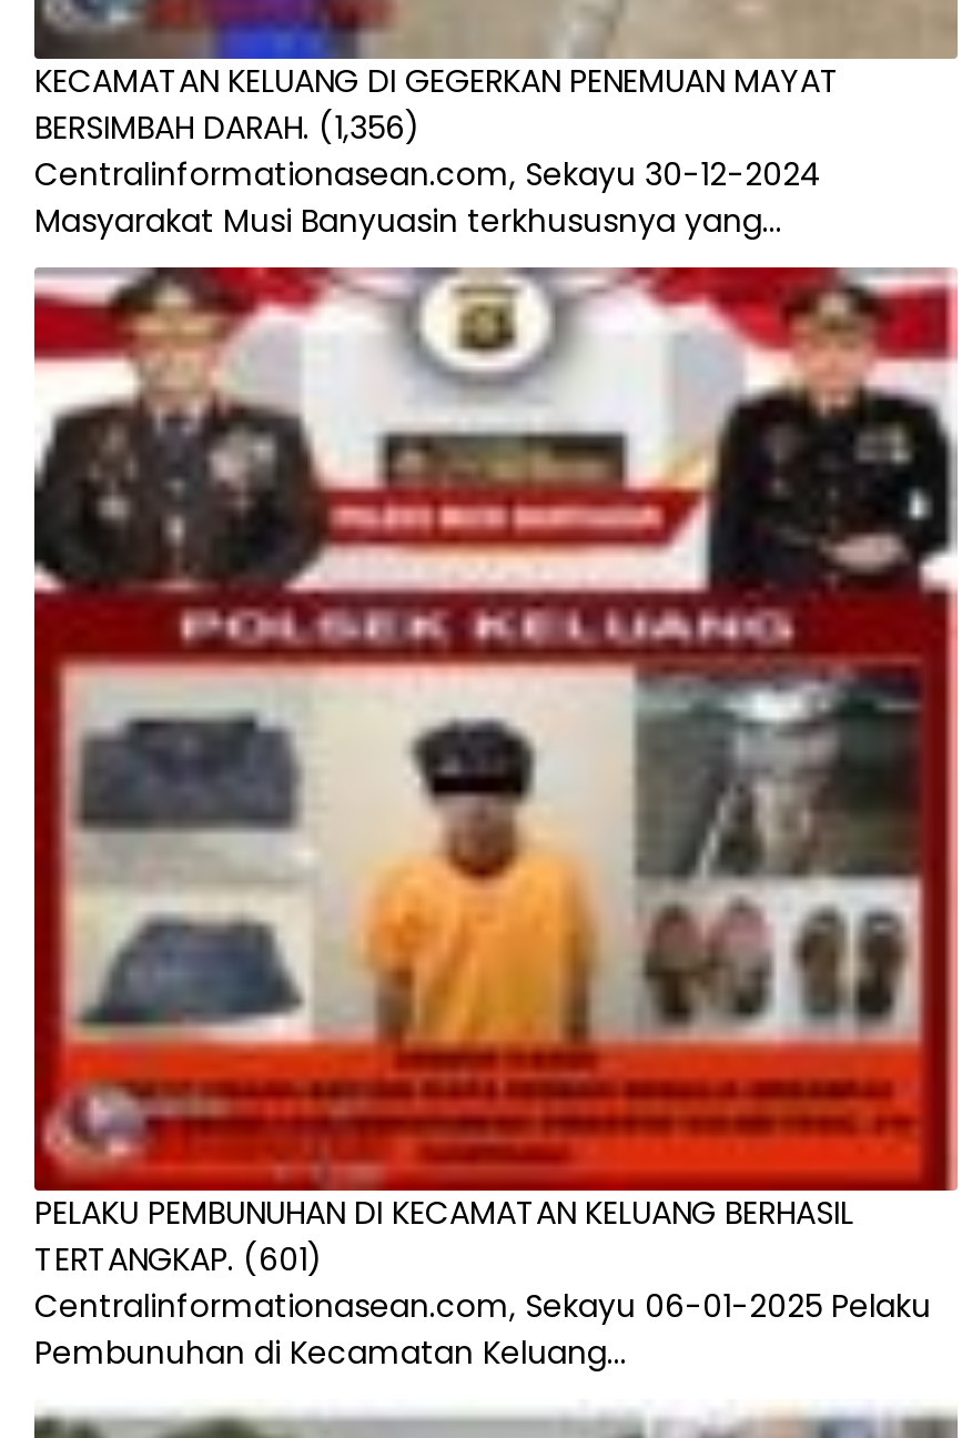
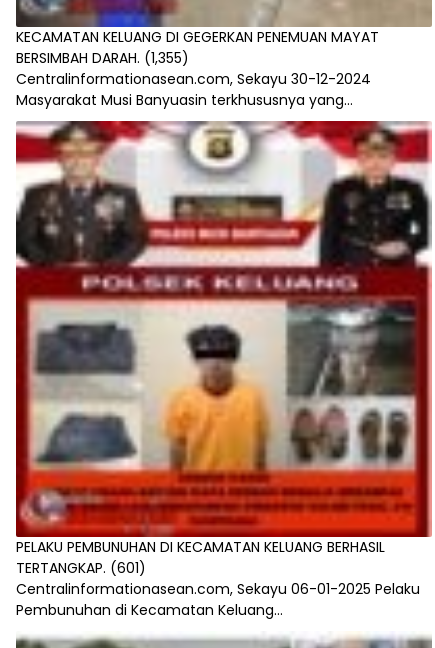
[34,106,421,150] BERSIMBAH DARAH. (1,356) -> [16,48,189,68] BERSIMBAH DARAH. (1,355)

